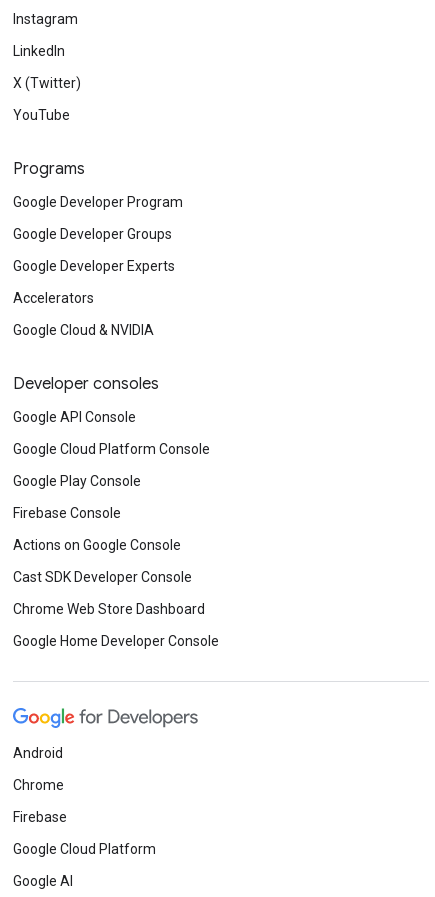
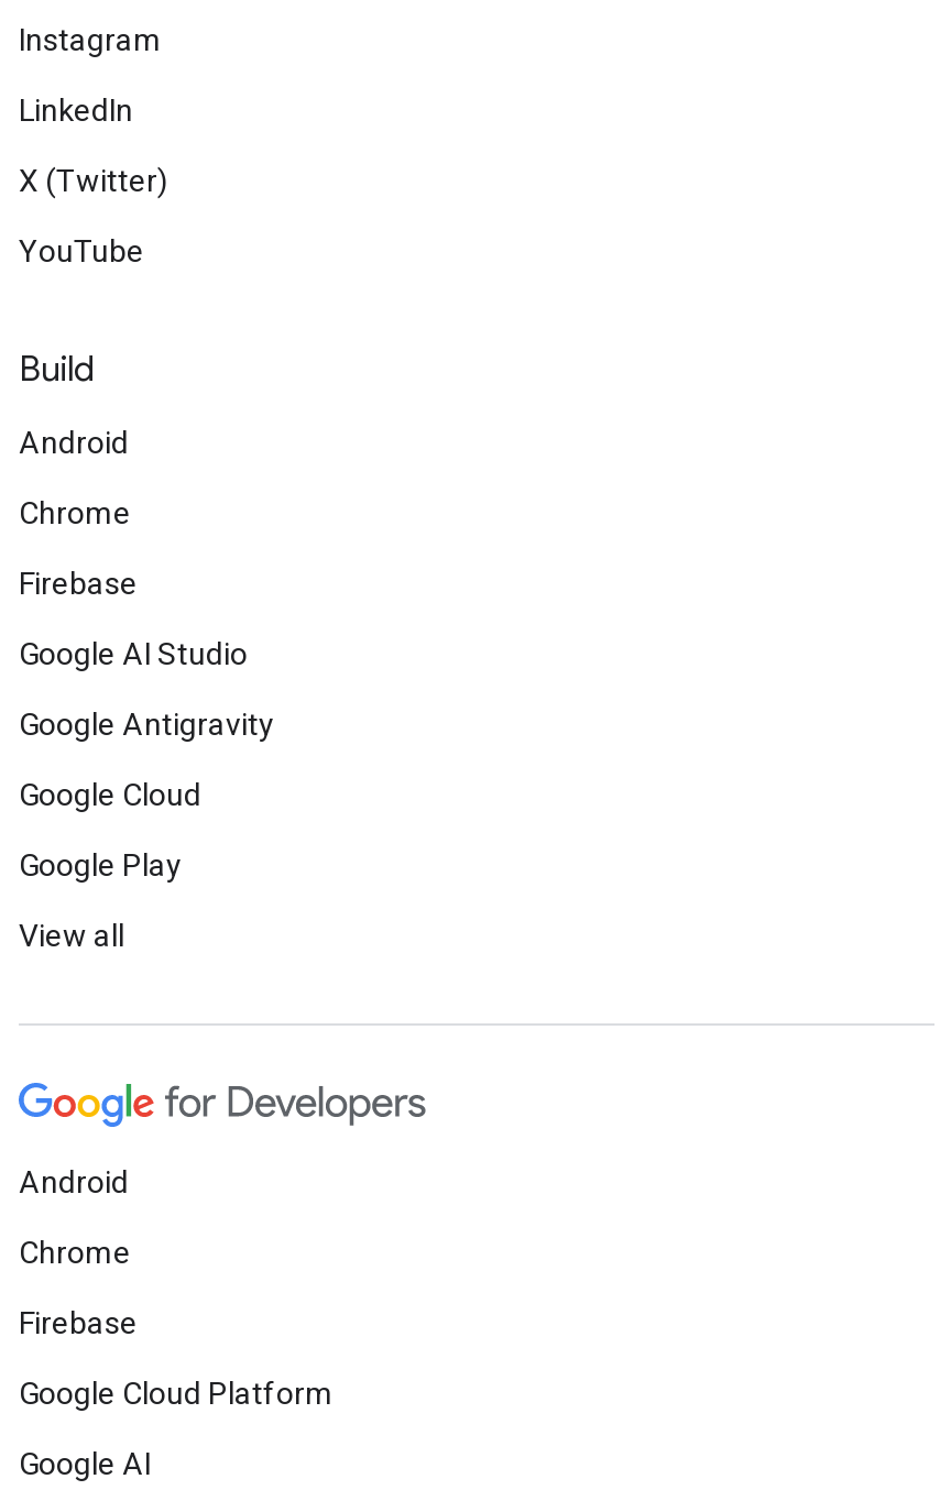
[13,159,219,649] Programs | Google Developer Program | Google Developer Groups | Google Developer Experts | Accelerators | Google Cloud & NVIDIA | Developer consoles | Google API Console | Google Cloud Platform Console | Google Play Console | Firebase Console | Actions on Google Console | Cast SDK Developer Console | Chrome Web Store Dashboard | Google Home Developer Console -> [19,348,274,953] Build | Android | Chrome | Firebase | Google AI Studio | Google Antigravity | Google Cloud | Google Play | View all

